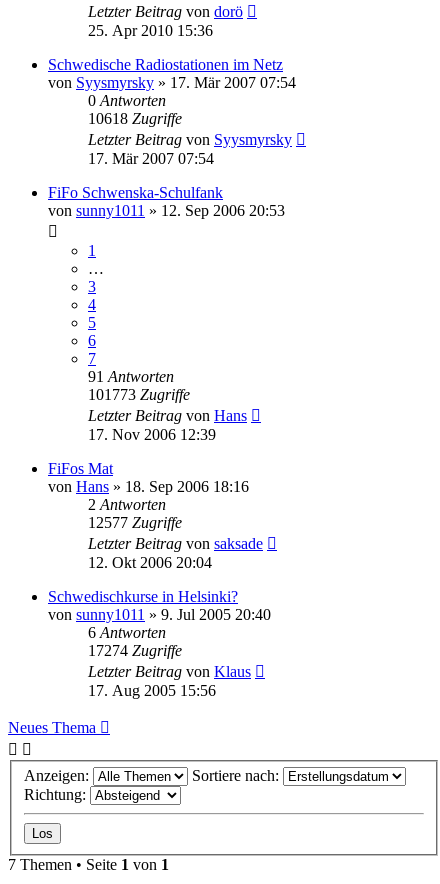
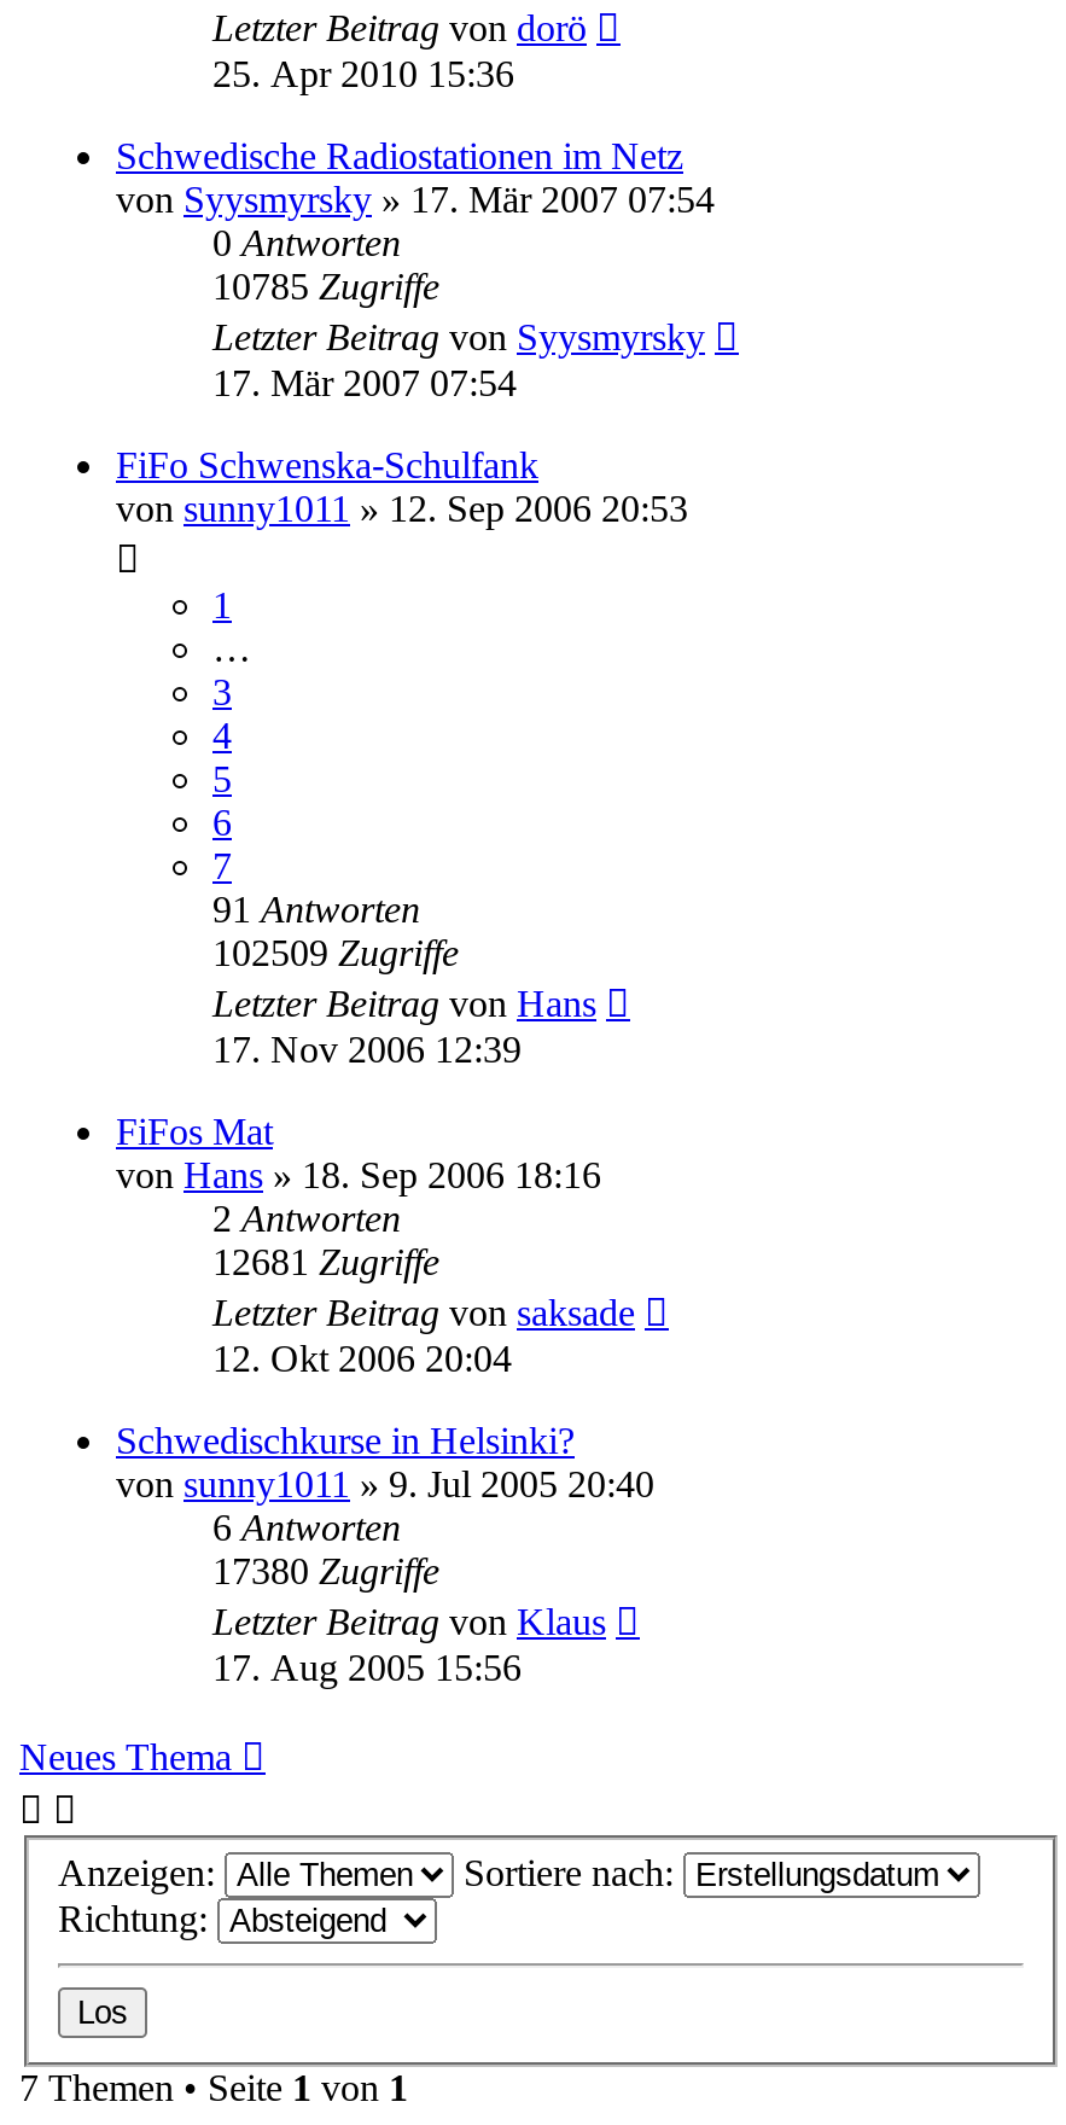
[88,110,182,127] 10618 Zugriffe -> [212,265,439,306] 10785 Zugriffe
[88,386,190,403] 101773 Zugriffe -> [212,931,459,972] 102509 Zugriffe
[88,514,182,531] 12577 Zugriffe -> [212,1240,439,1282] 12681 Zugriffe
[88,642,182,659] 17274 Zugriffe -> [212,1550,439,1591] 17380 Zugriffe

